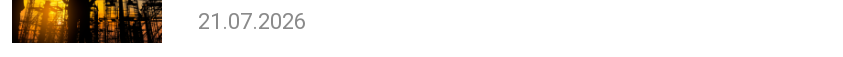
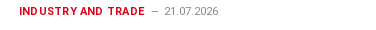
none -> [19,5,144,18] INDUSTRY AND TRADE

